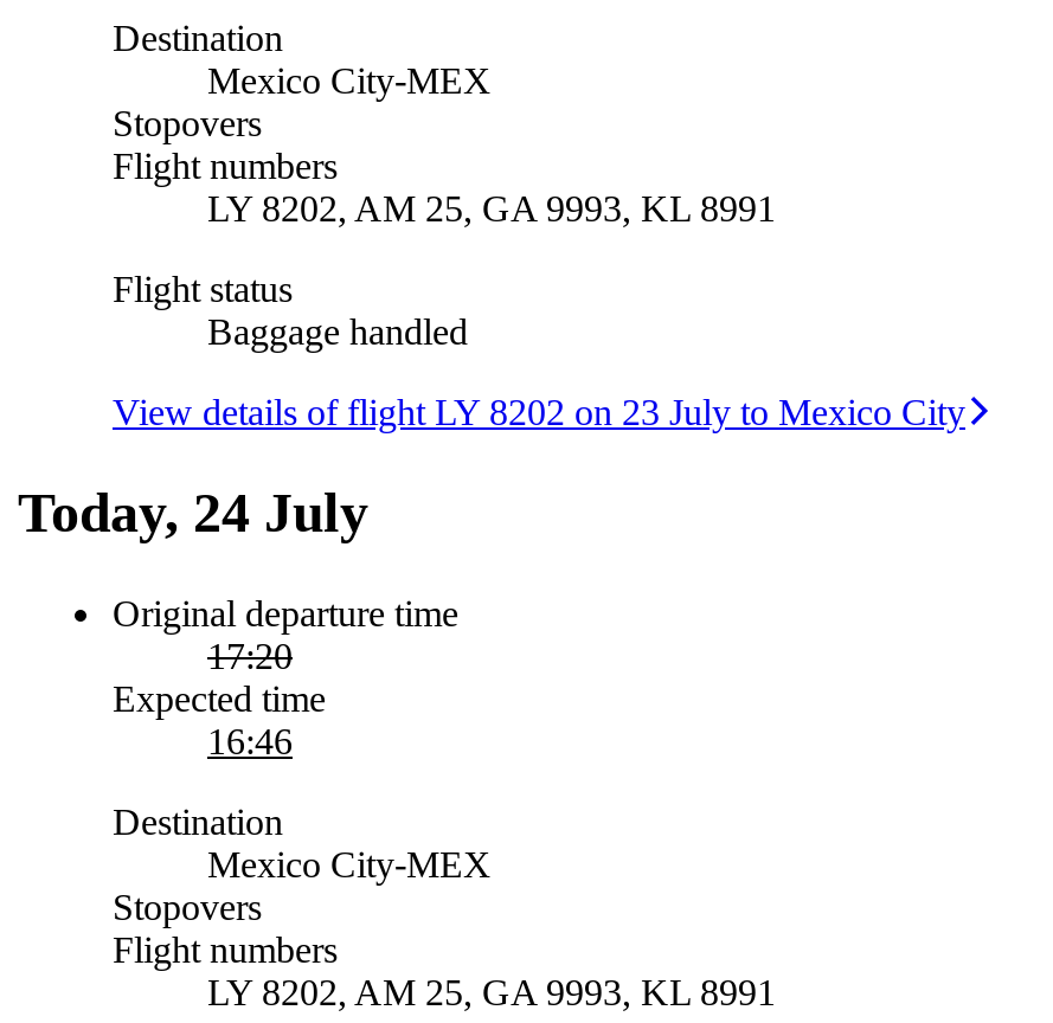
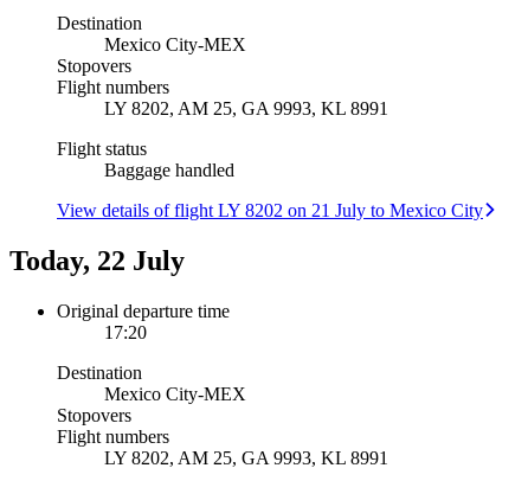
[113,391,965,431] View details of flight LY 8202 on 23 July to Mexico City -> [57,200,483,220] View details of flight LY 8202 on 21 July to Mexico City
[18,481,368,543] Today, 24 July -> [9,245,185,276] Today, 22 July
[113,677,326,760] Expected time | 16:46 -> none

